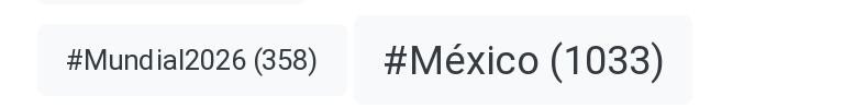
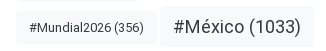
[66,36,664,82] #Mundial2026 (358) #México (1033) -> [29,16,301,37] #Mundial2026 (356) #México (1033)

